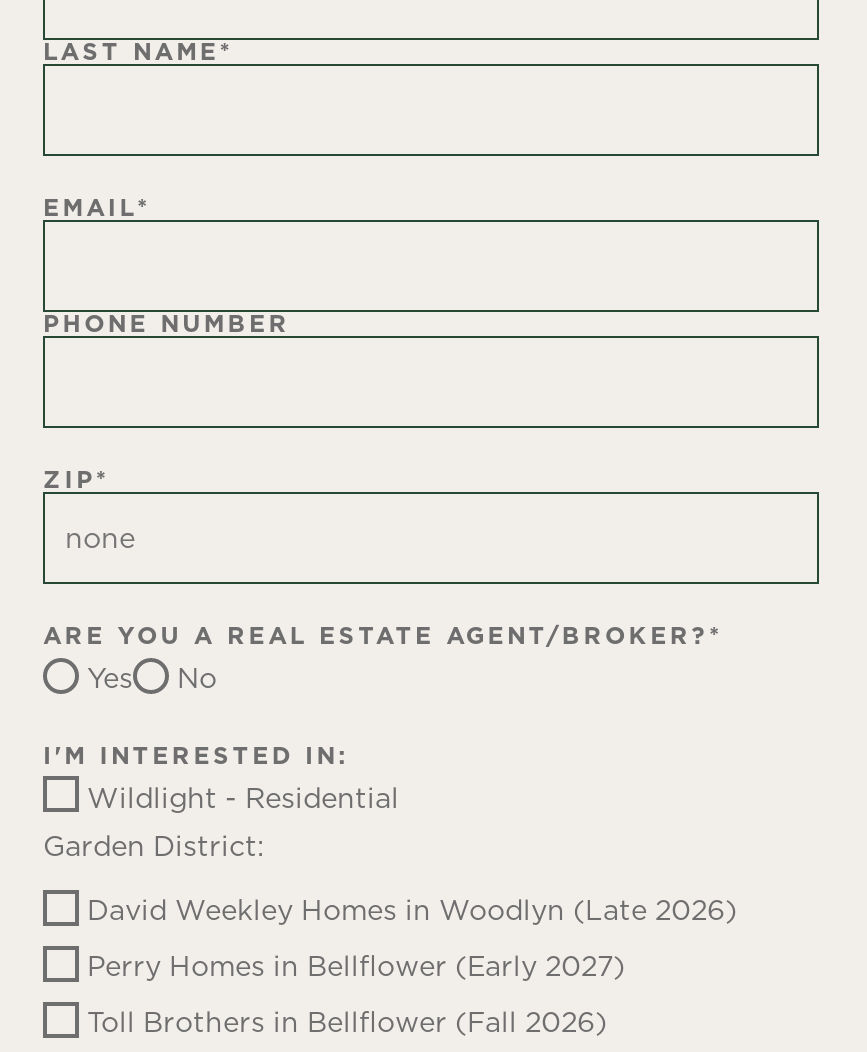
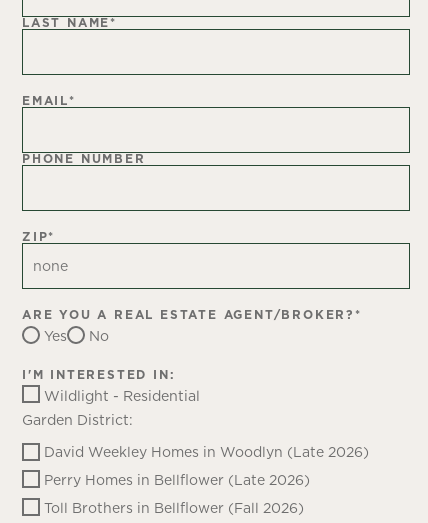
[87,947,625,987] Perry Homes in Bellflower (Early 2027) -> [44,470,310,490] Perry Homes in Bellflower (Late 2026)

